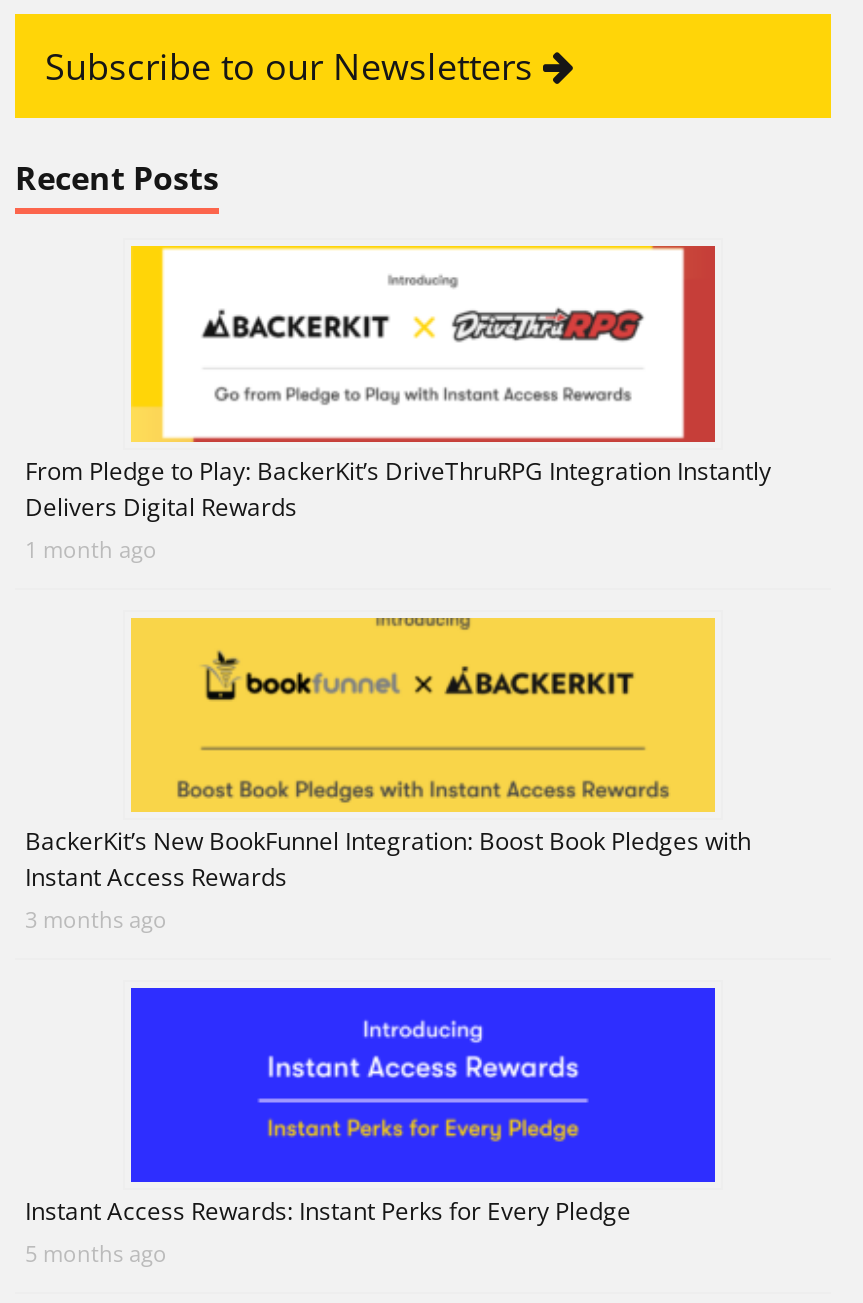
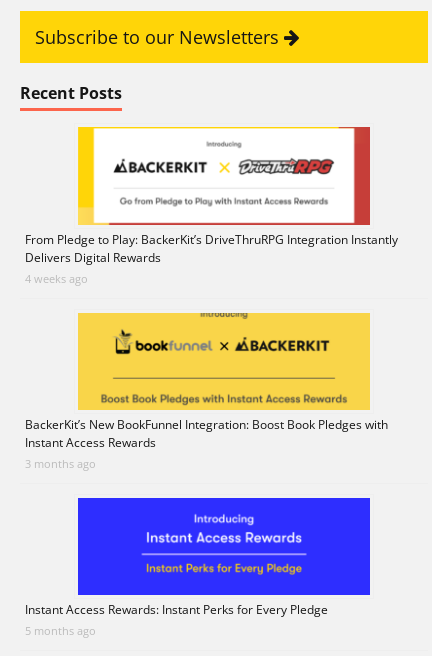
[25,533,157,563] 1 month ago -> [25,271,88,286] 4 weeks ago

